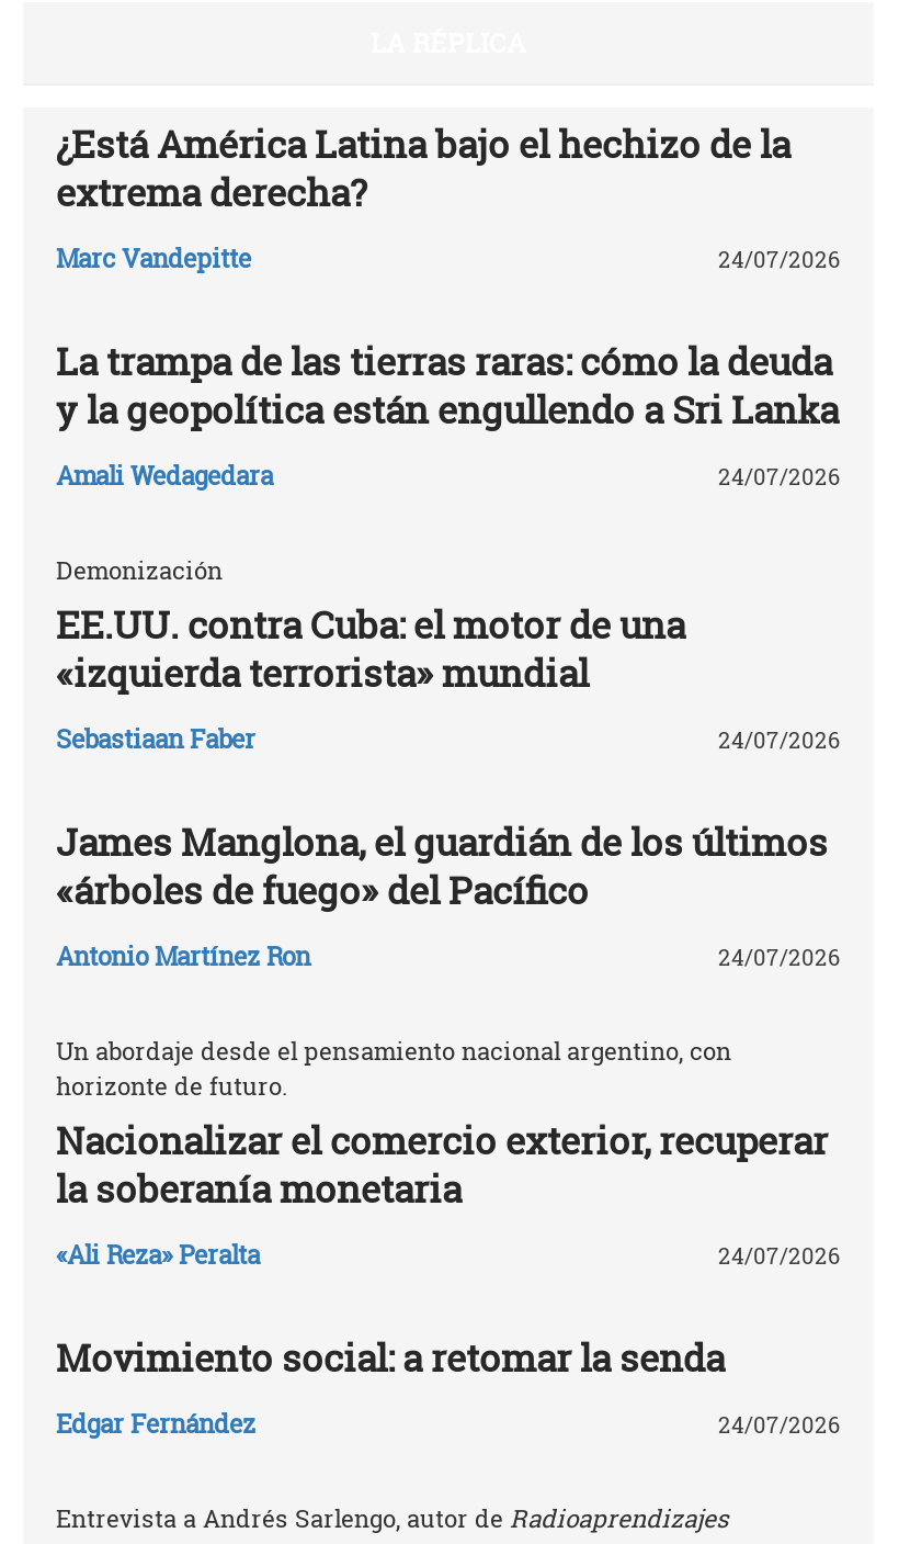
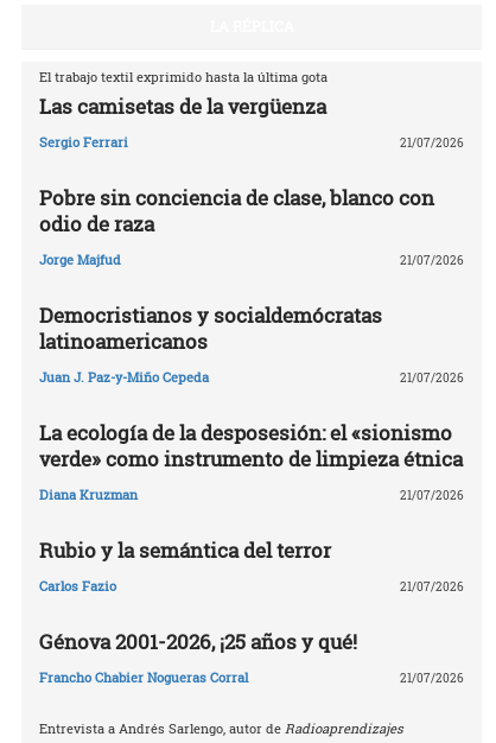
[56,119,790,217] ¿Está América Latina bajo el hechizo de la | extrema derecha? -> [39,68,328,120] El trabajo textil exprimido hasta la última gota | Las camisetas de la vergüenza
[56,241,841,273] Marc Vandepitte | 24/07/2026 -> [39,132,464,150] Sergio Ferrari | 21/07/2026
[56,336,839,435] La trampa de las tierras raras: cómo la deuda | y la geopolítica están engullendo a Sri Lanka -> [39,184,434,237] Pobre sin conciencia de clase, blanco con | odio de raza
[56,458,841,491] Amali Wedagedara | 24/07/2026 -> [39,250,464,268] Jorge Majfud | 21/07/2026
[56,553,685,698] Demonización | EE.UU. contra Cuba: el motor de una | «izquierda terrorista» mundial -> [39,302,382,355] Democristianos y socialdemócratas | latinoamericanos
[56,721,841,754] Sebastiaan Faber | 24/07/2026 -> [39,367,464,385] Juan J. Paz-y-Miño Cepeda | 21/07/2026
[56,817,828,915] James Manglona, el guardián de los últimos | «árboles de fuego» del Pacífico -> [39,419,463,473] La ecología de la desposesión: el «sionismo | verde» como instrumento de limpieza étnica
[56,938,841,971] Antonio Martínez Ron | 24/07/2026 -> [39,485,464,503] Diana Kruzman | 21/07/2026
[56,1034,828,1214] Un abordaje desde el pensamiento nacional argentino, con | horizonte de futuro. | Nacionalizar el comercio exterior, recuperar | la soberanía monetaria -> [39,537,331,564] Rubio y la semántica del terror
[56,1237,841,1270] «Ali Reza» Peralta | 24/07/2026 -> [39,576,464,594] Carlos Fazio | 21/07/2026
[56,1332,725,1383] Movimiento social: a retomar la senda -> [39,628,357,655] Génova 2001-2026, ¡25 años y qué!
[56,1406,841,1439] Edgar Fernández | 24/07/2026 -> [39,668,464,686] Francho Chabier Nogueras Corral | 21/07/2026

